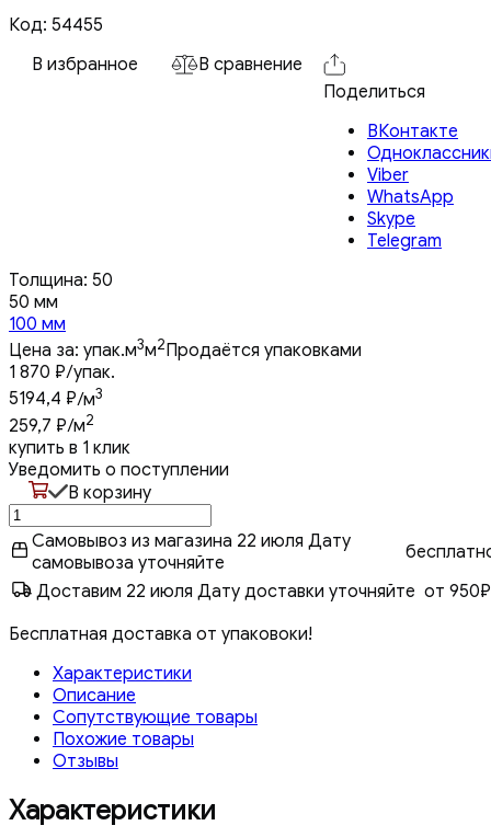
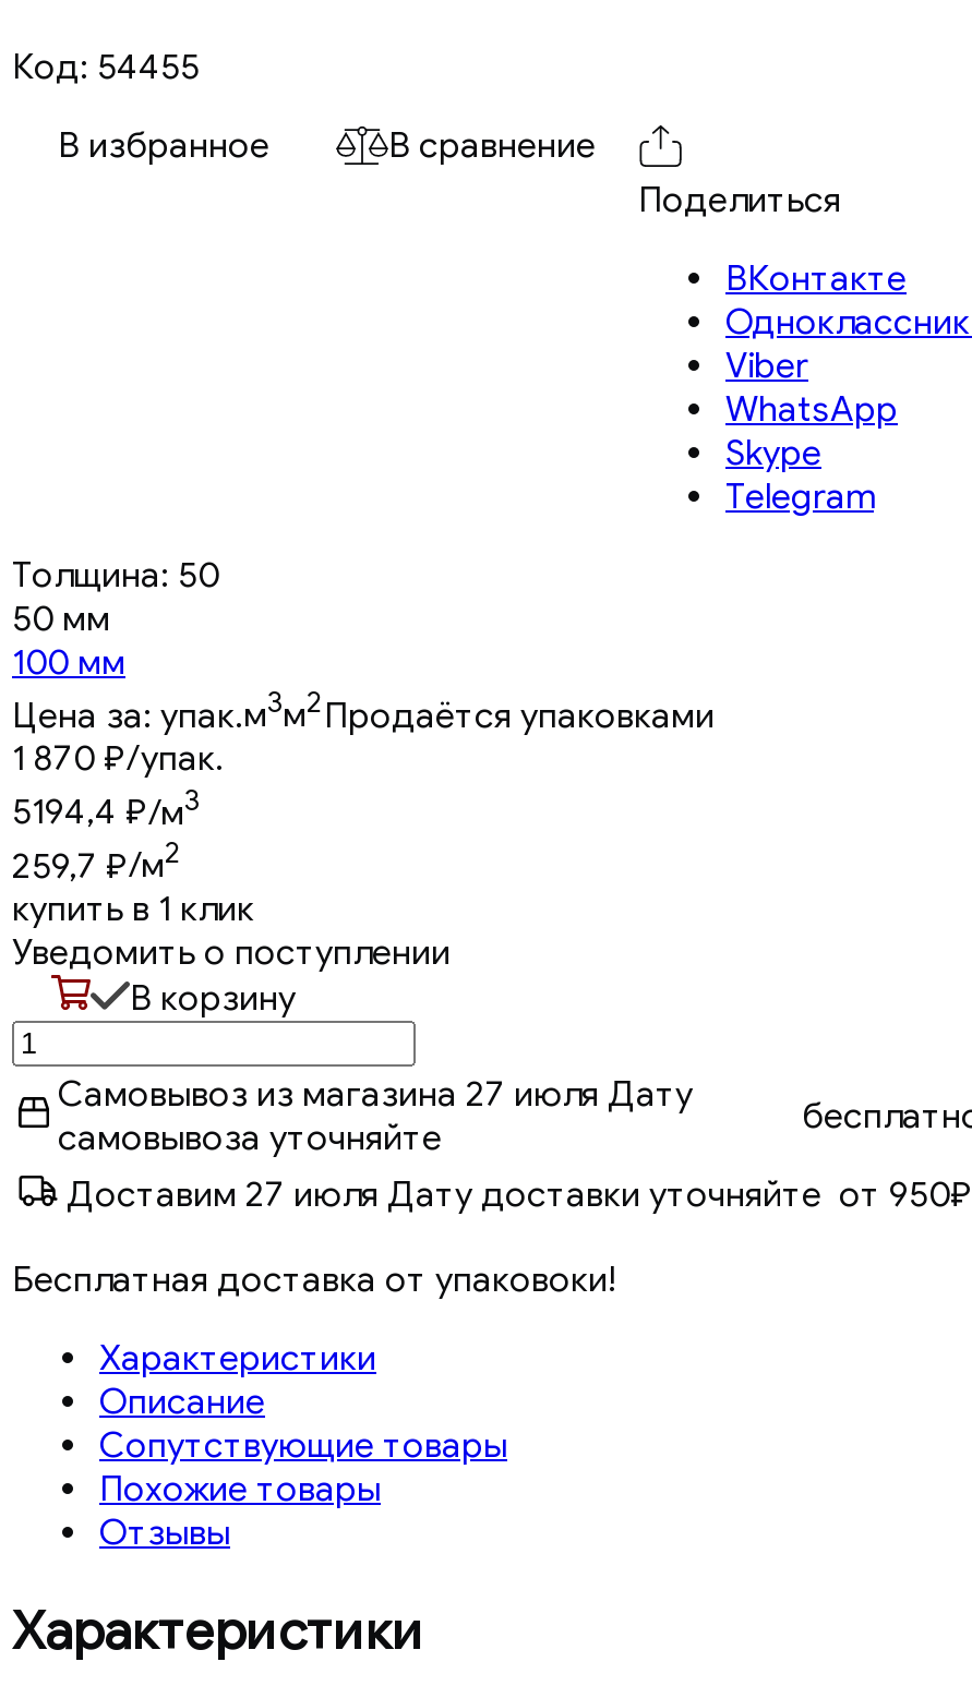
[32,530,351,552] Самовывоз из магазина 22 июля Дату -> [58,1073,693,1117] Самовывоз из магазина 27 июля Дату
[36,581,491,602] Доставим 22 июля Дату доставки уточняйте от 950₽ -> [67,1173,972,1217] Доставим 27 июля Дату доставки уточняйте от 950₽

